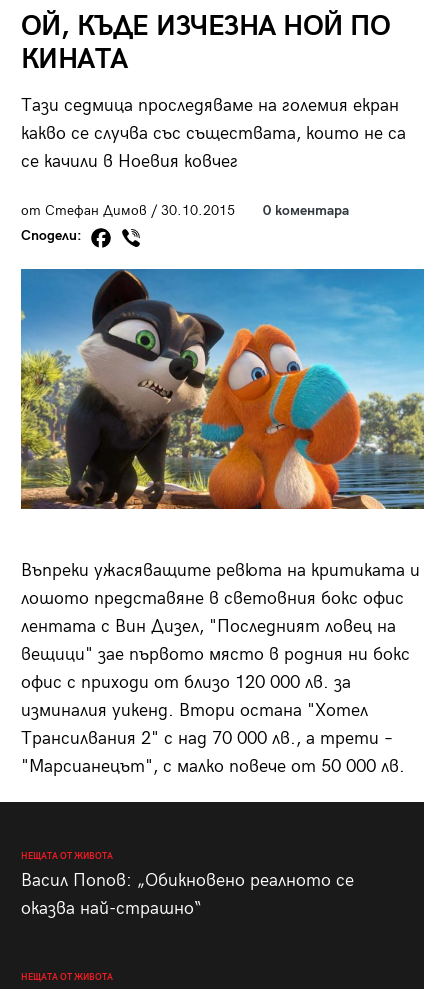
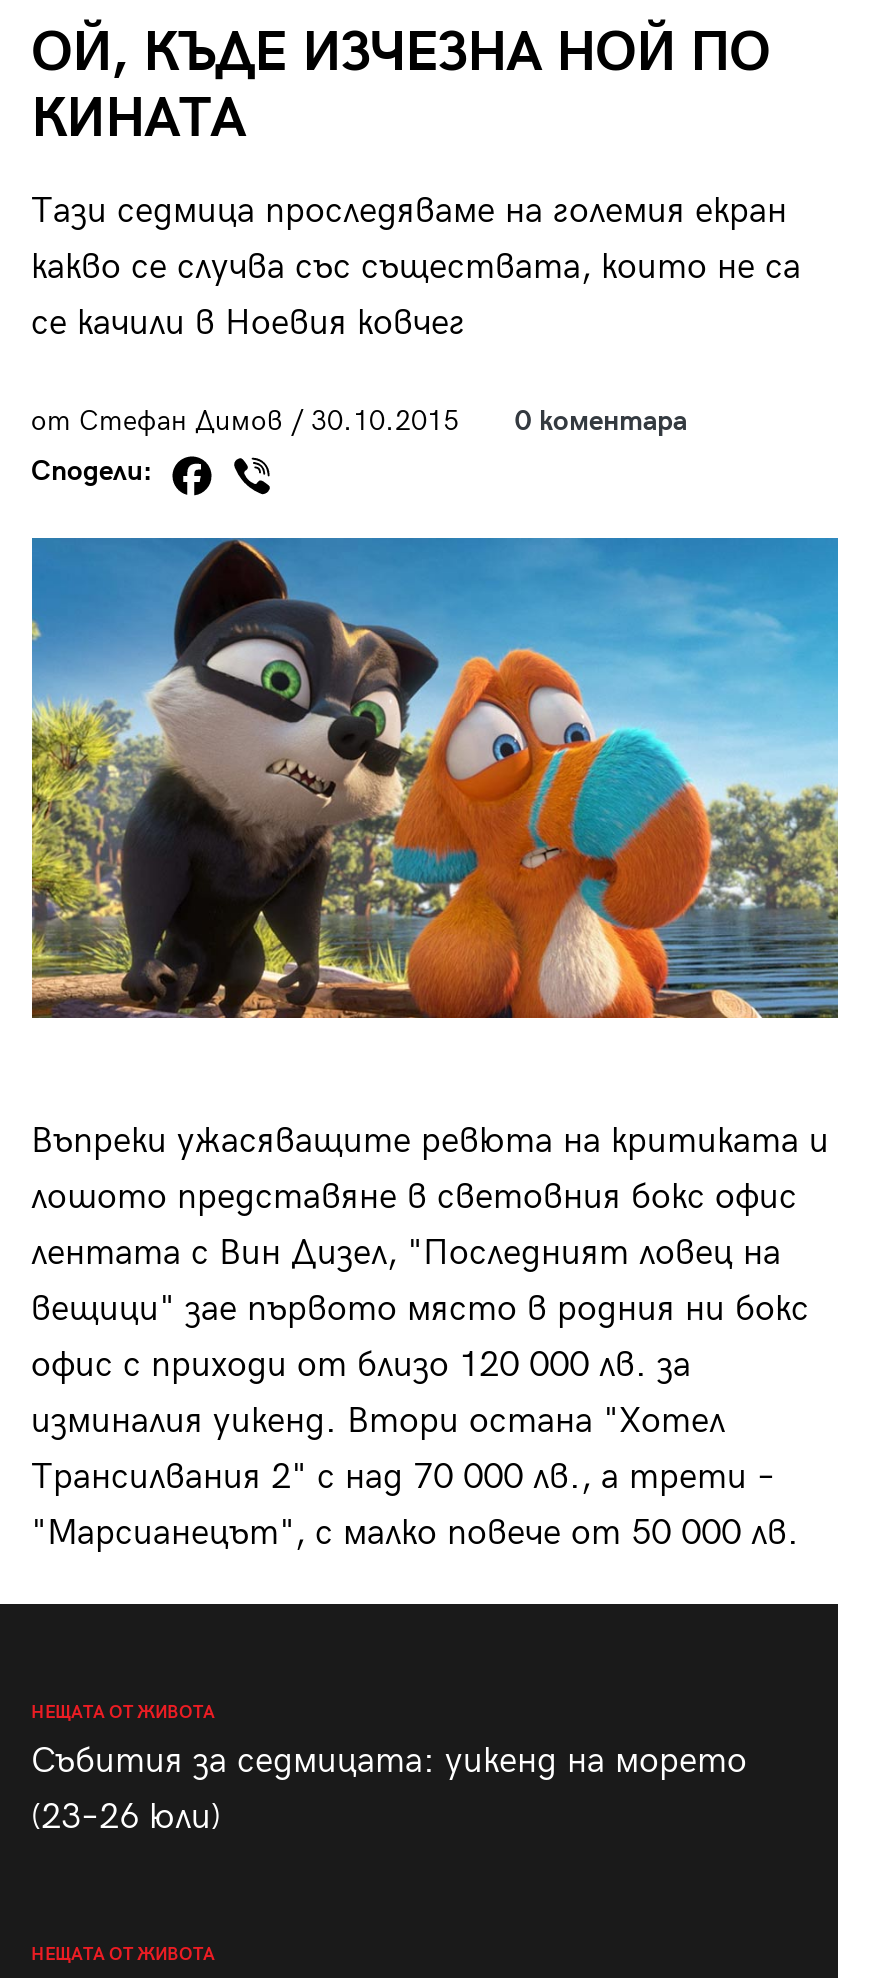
[20,870,353,919] Васил Попов: „Обикновено реалното се | оказва най-страшно“ -> [31,1740,747,1838] Събития за седмицата: уикенд на морето | (23–26 юли)

